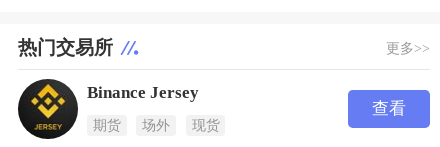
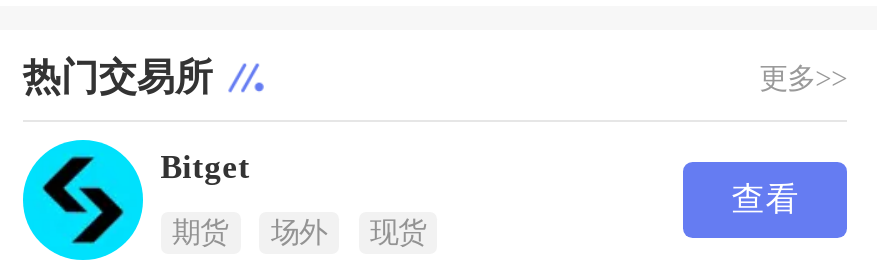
[17,78,199,140] [image] | Binance Jersey -> [21,138,250,262] [image] | Bitget

